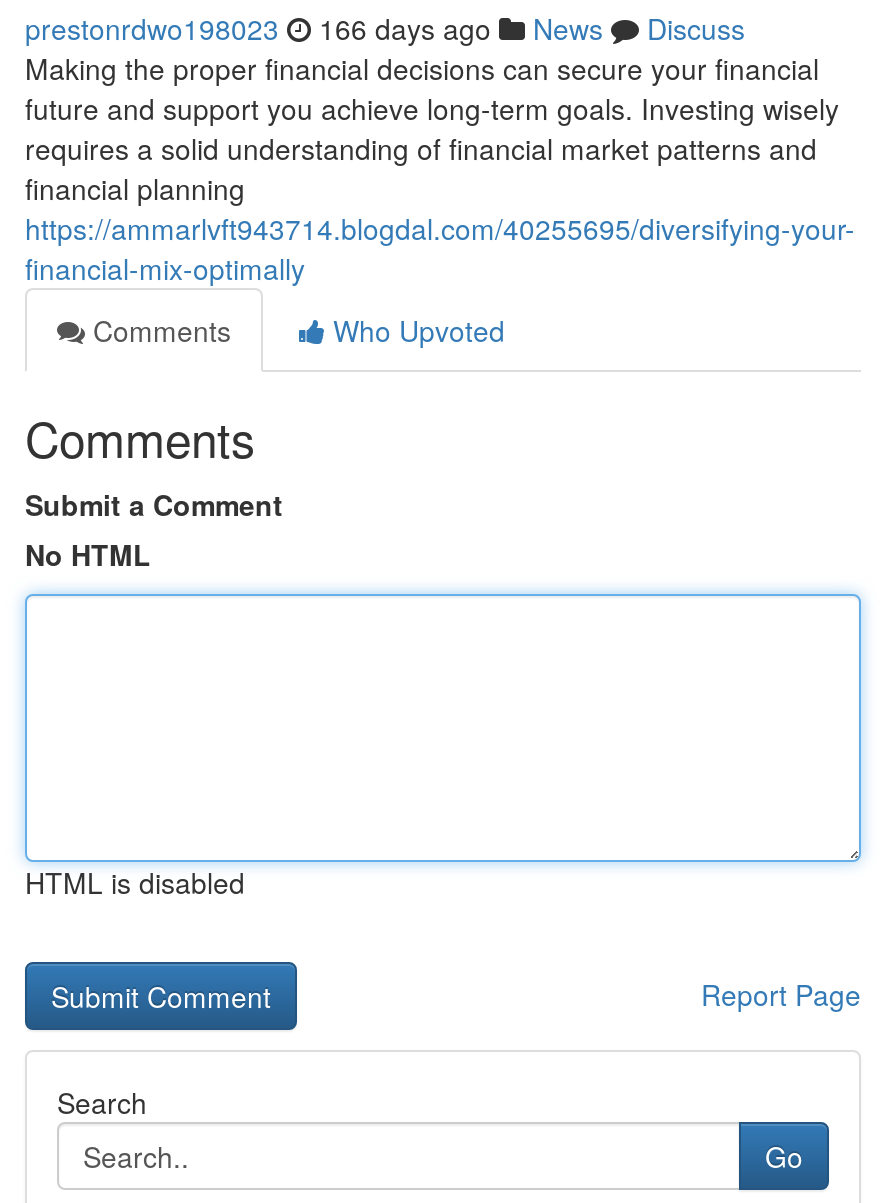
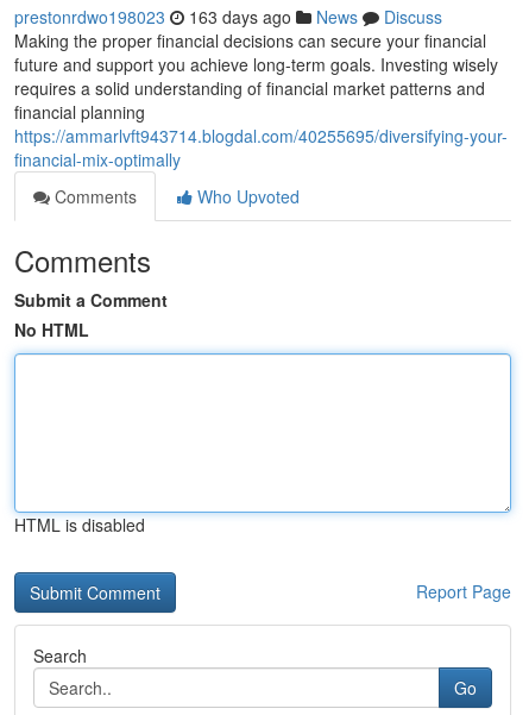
[25,8,745,48] prestonrdwo198023 166 days ago News Discuss -> [14,5,442,29] prestonrdwo198023 163 days ago News Discuss

